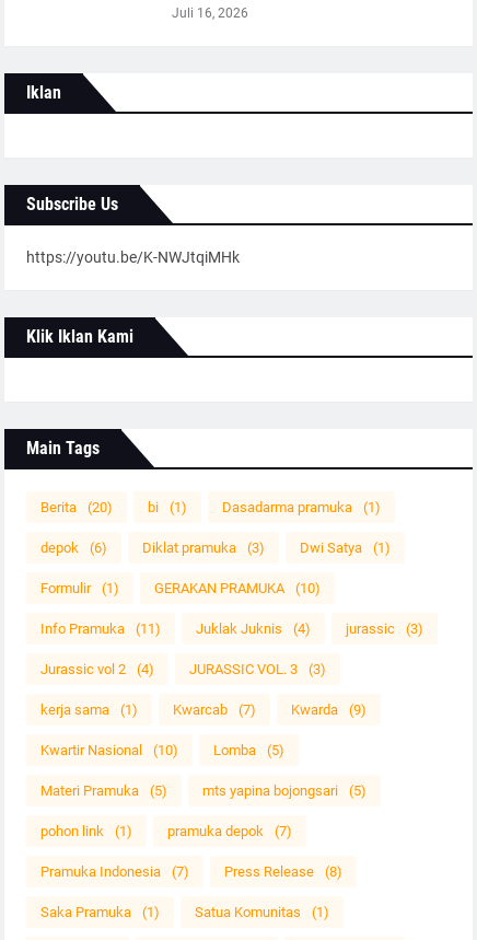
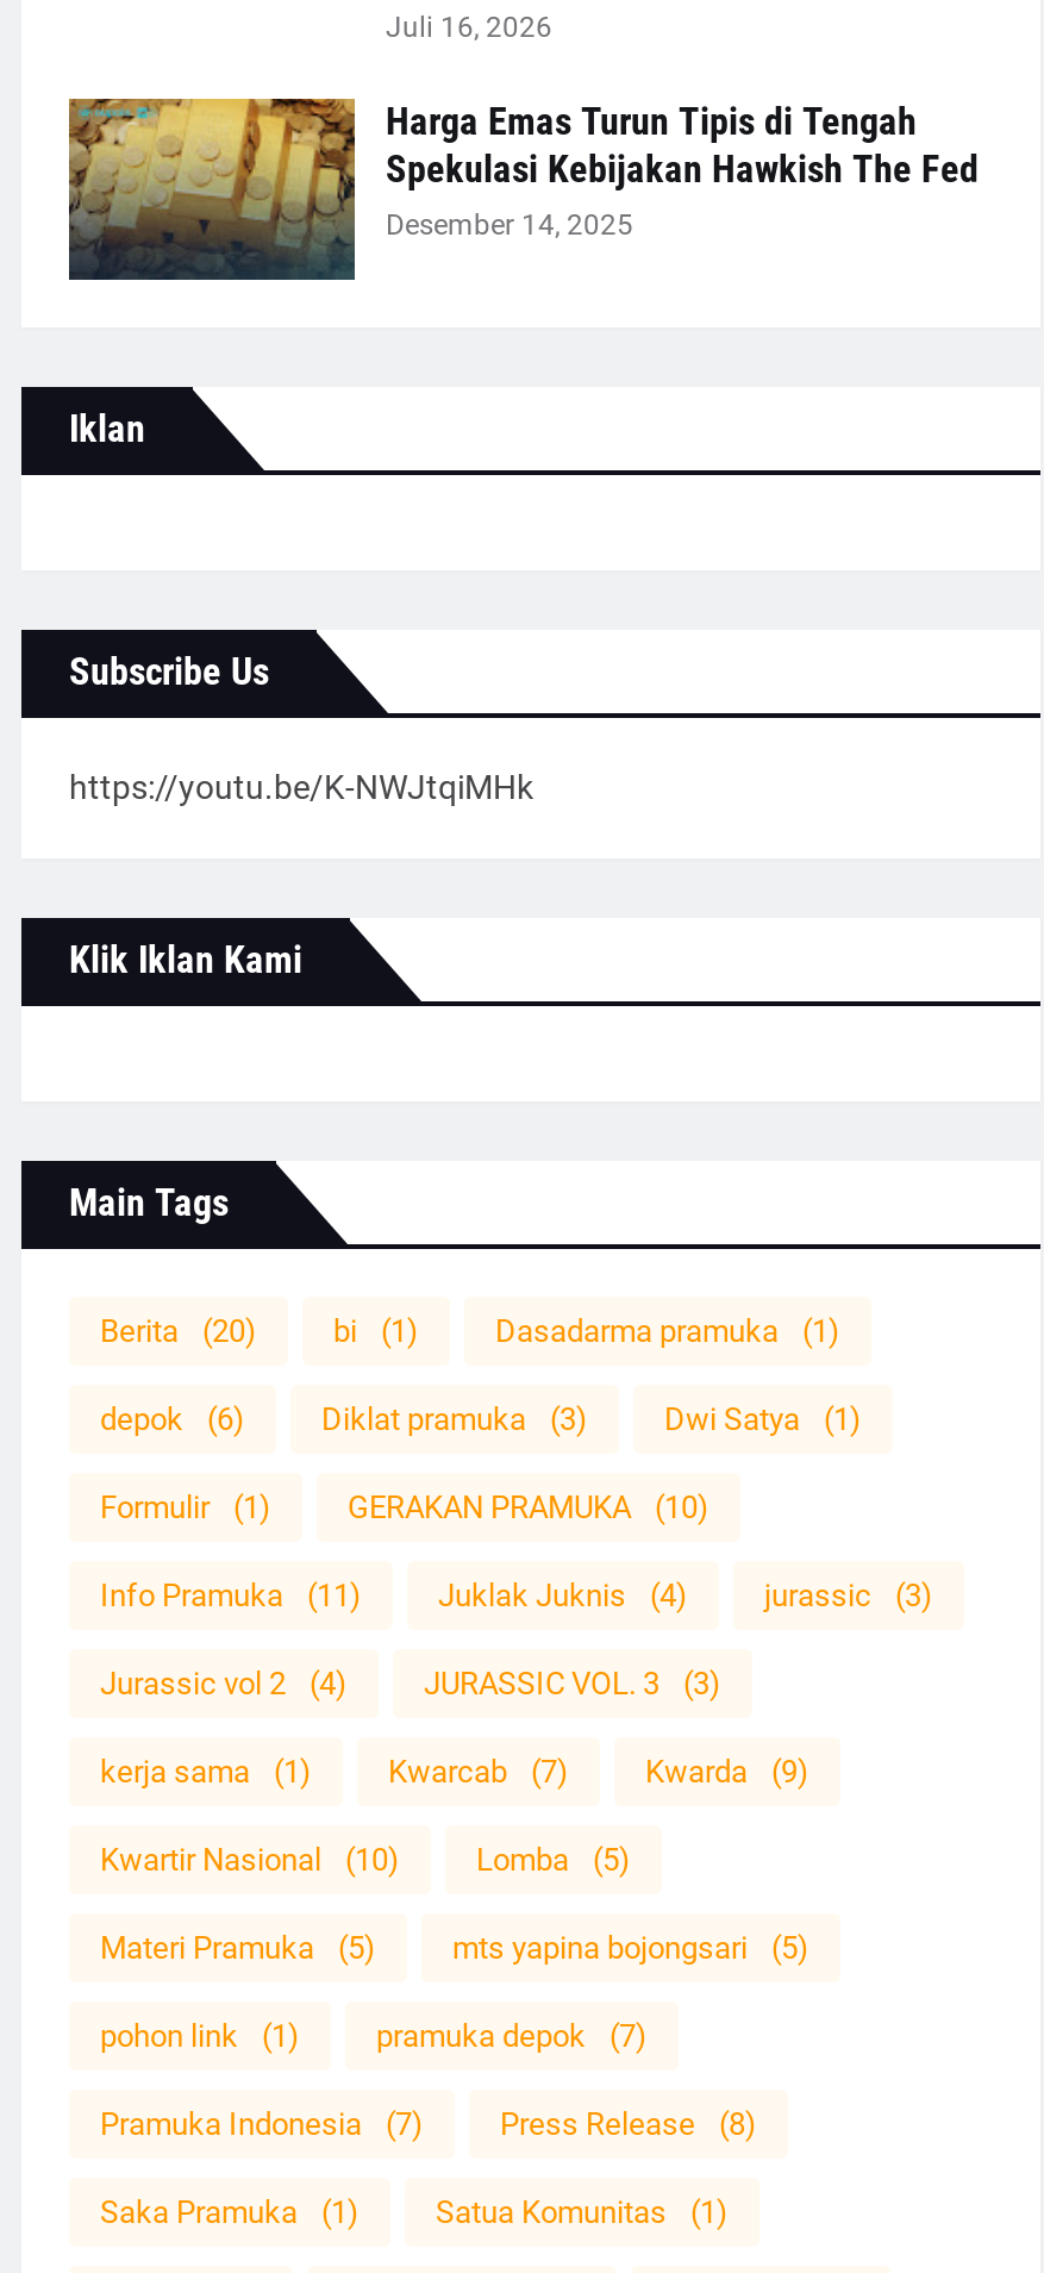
none -> [67,96,979,282] [image] | Harga Emas Turun Tipis di Tengah | Spekulasi Kebijakan Hawkish The Fed | Desember 14, 2025

